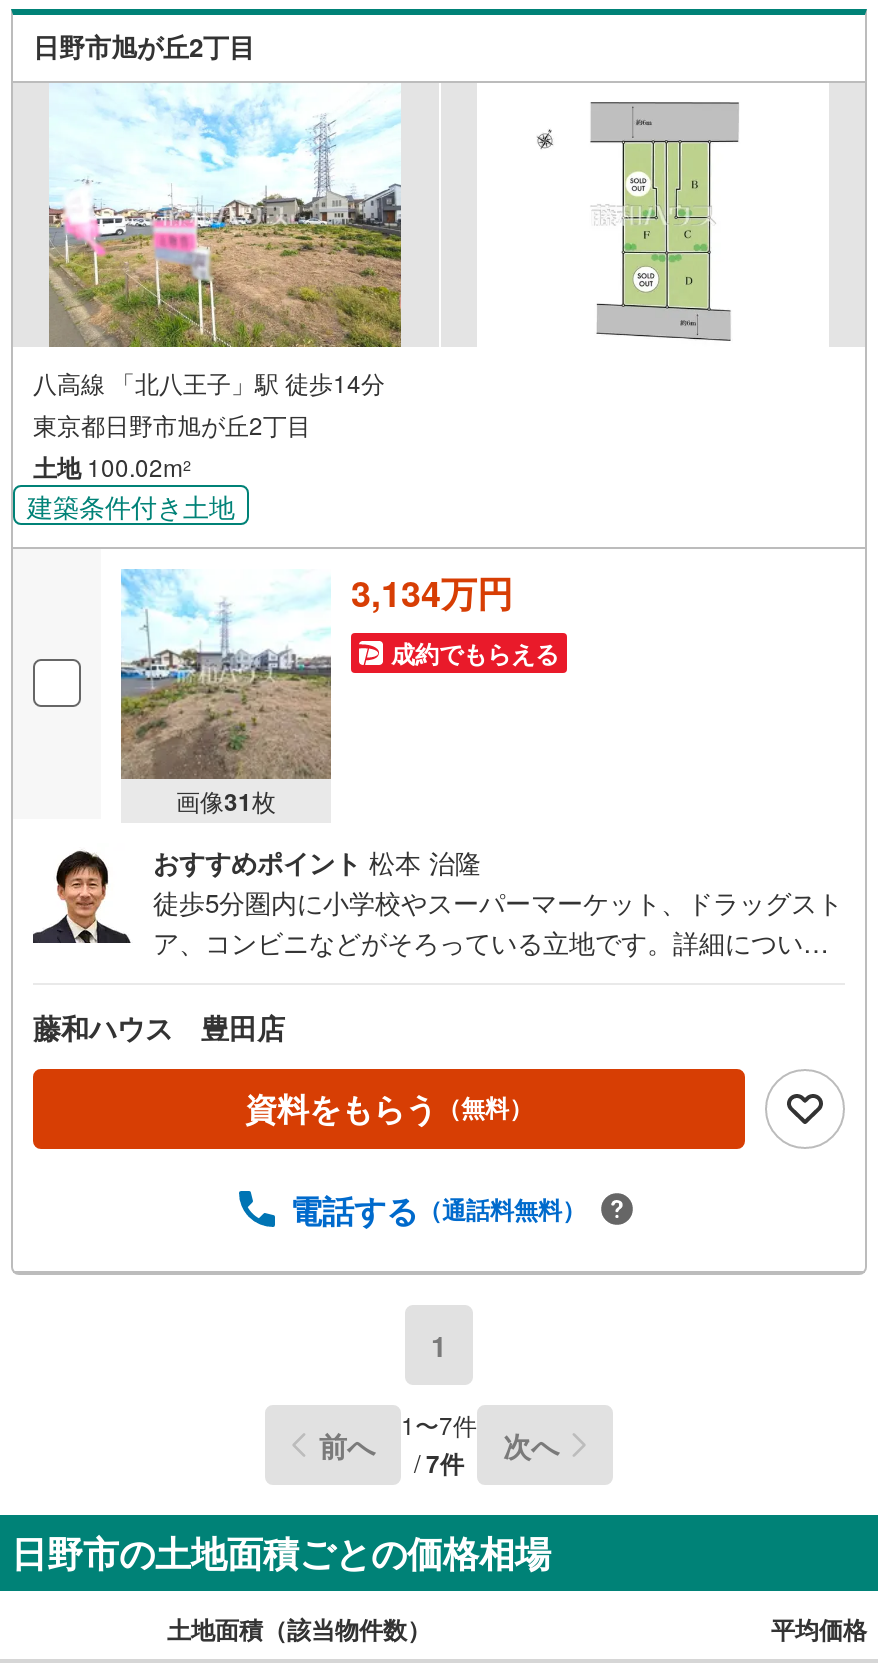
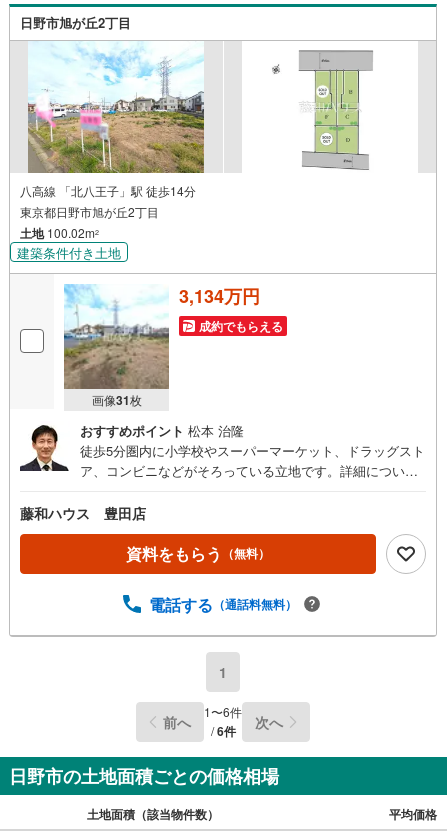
[401,1408,477,1442] 1〜7件 -> [204,703,242,720] 1〜6件
[414,1446,464,1482] /7件 -> [210,722,235,740] /6件

